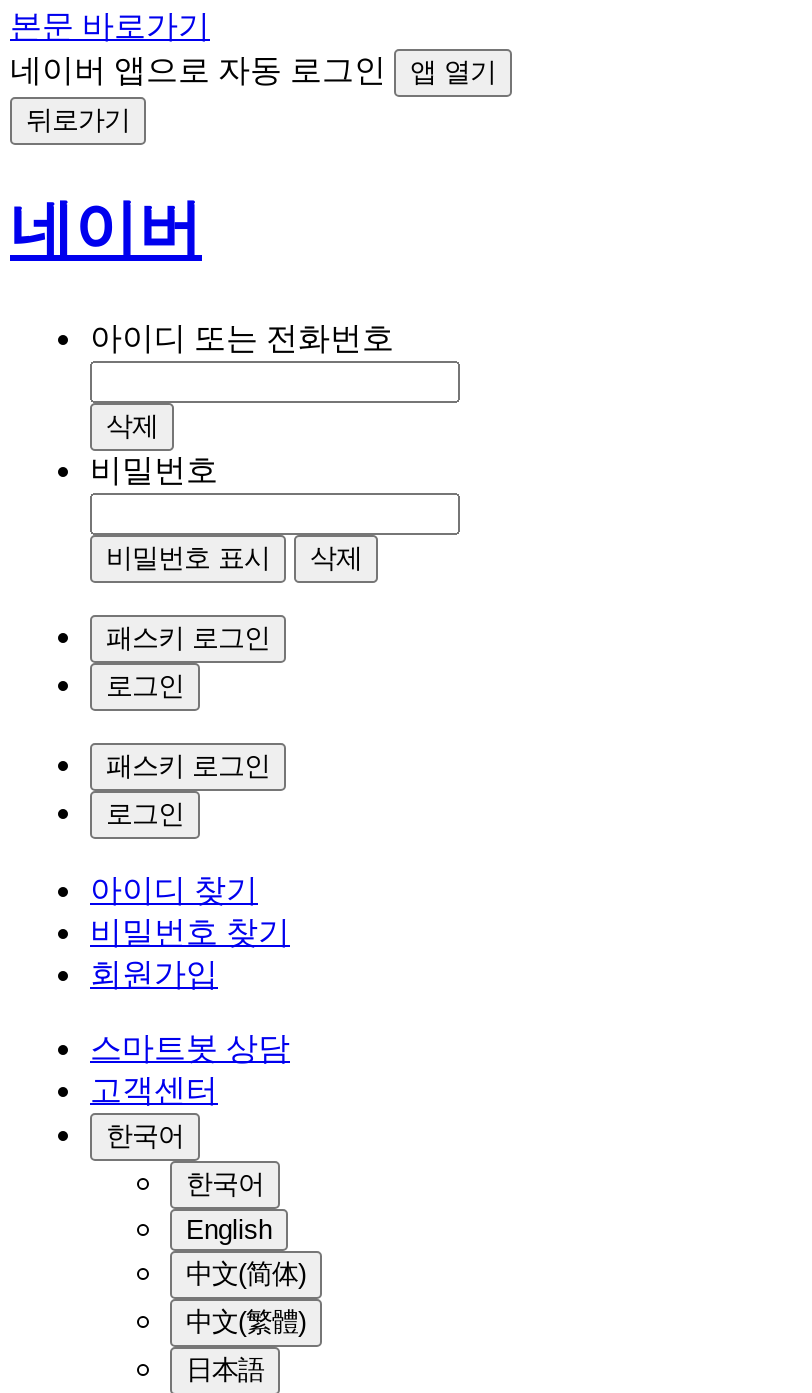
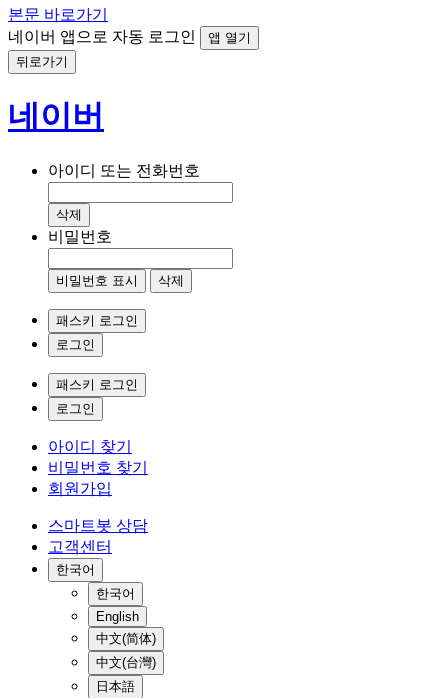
[186,1307,306,1337] 中文(繁體) -> [96,655,156,670] 中文(台灣)

